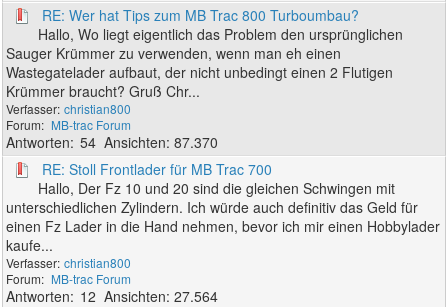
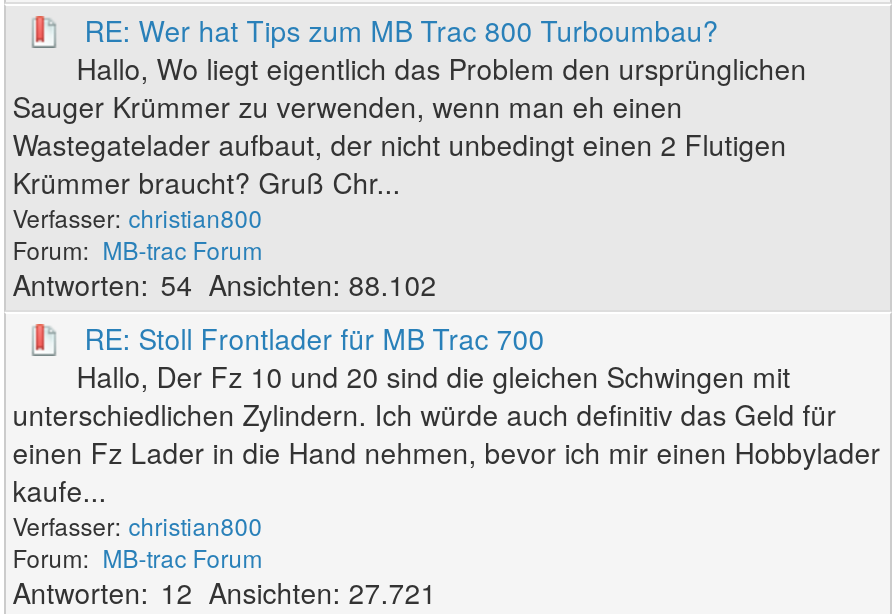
[174,132,218,152] 87.370 -> [348,264,436,304] 88.102
[174,286,218,306] 27.564 -> [348,572,436,612] 27.721

